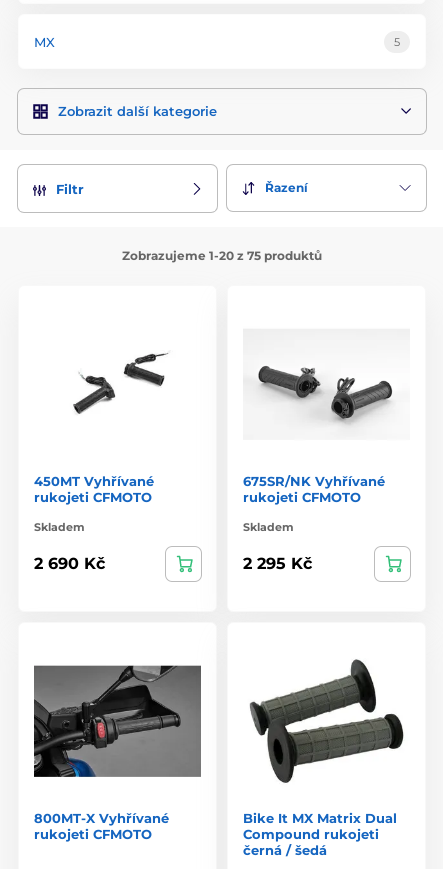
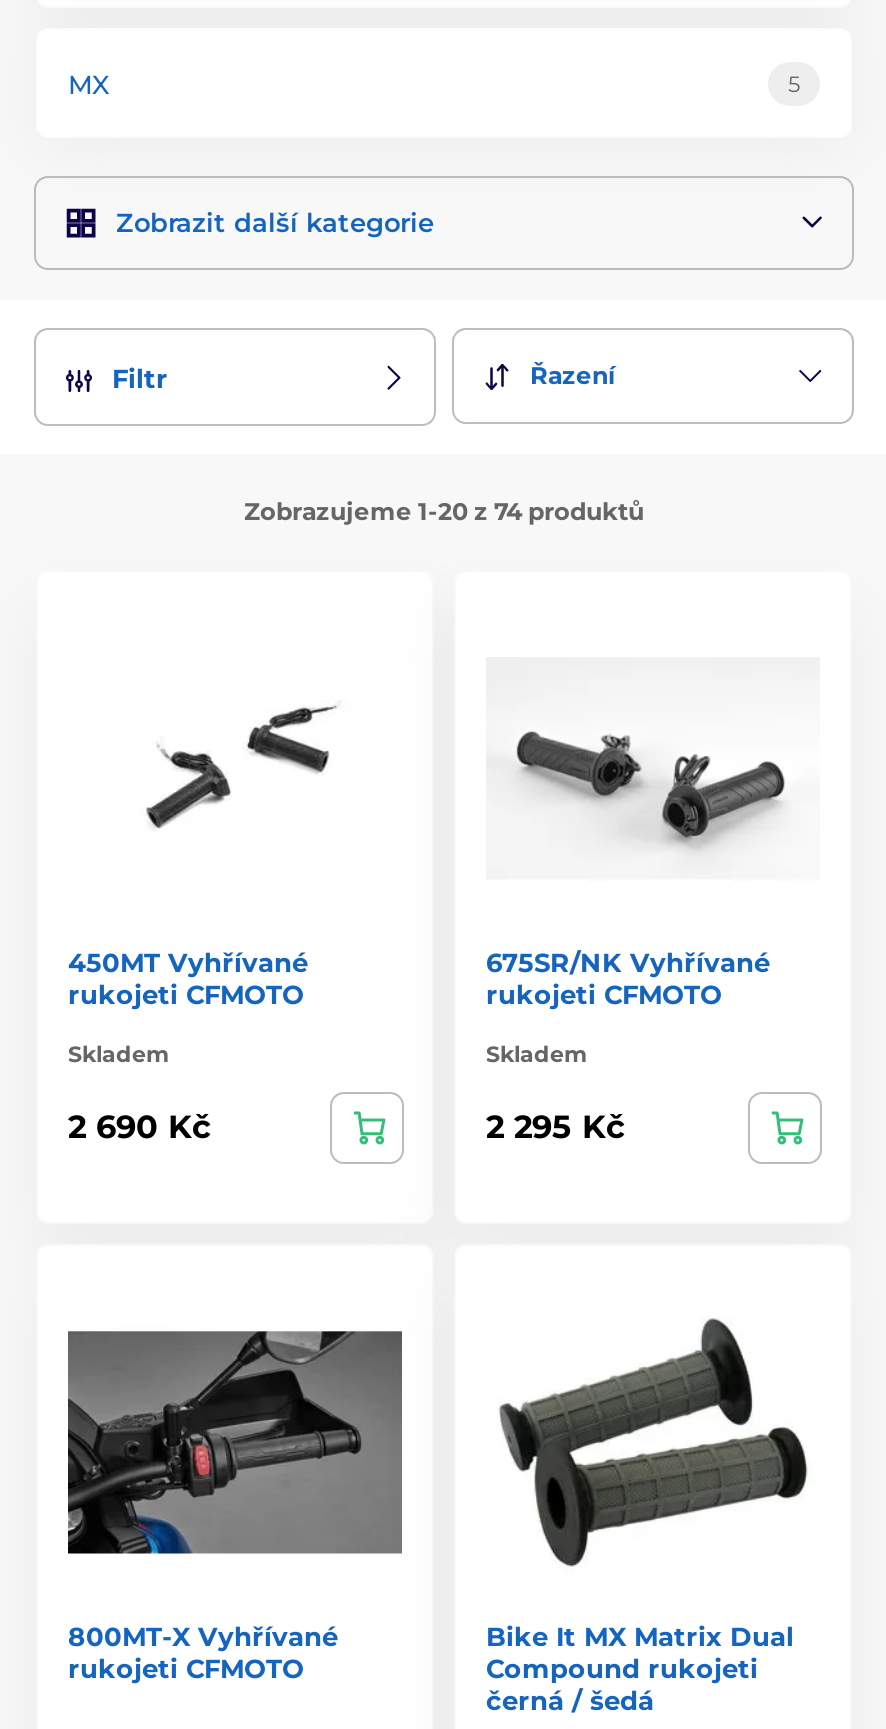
[122,247,322,262] Zobrazujeme 1-20 z 75 produktů -> [244,495,644,525] Zobrazujeme 1-20 z 74 produktů

